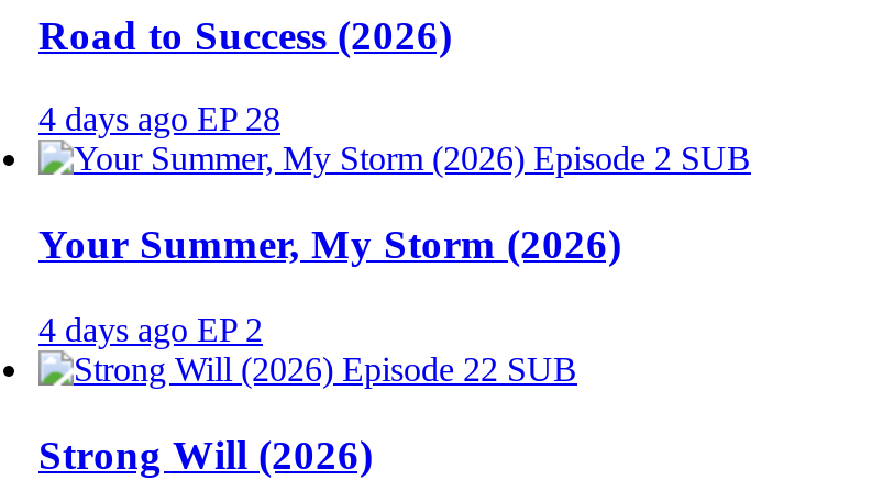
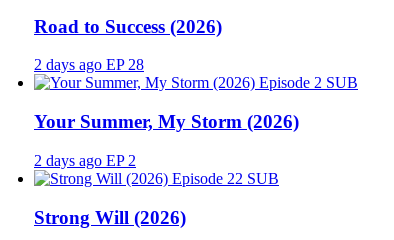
[38,101,280,138] 4 days ago EP 28 -> [34,56,144,73] 2 days ago EP 28
[38,310,263,348] 4 days ago EP 2 -> [34,152,136,169] 2 days ago EP 2

